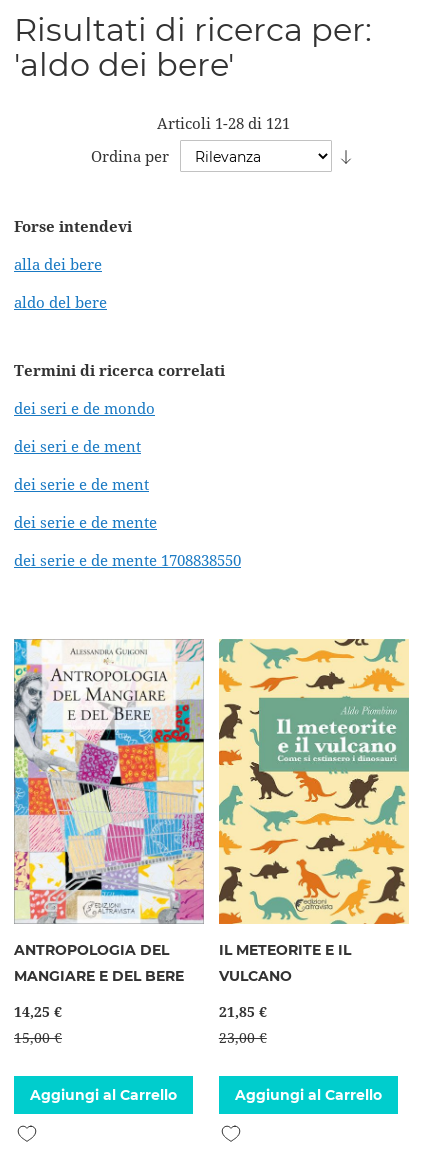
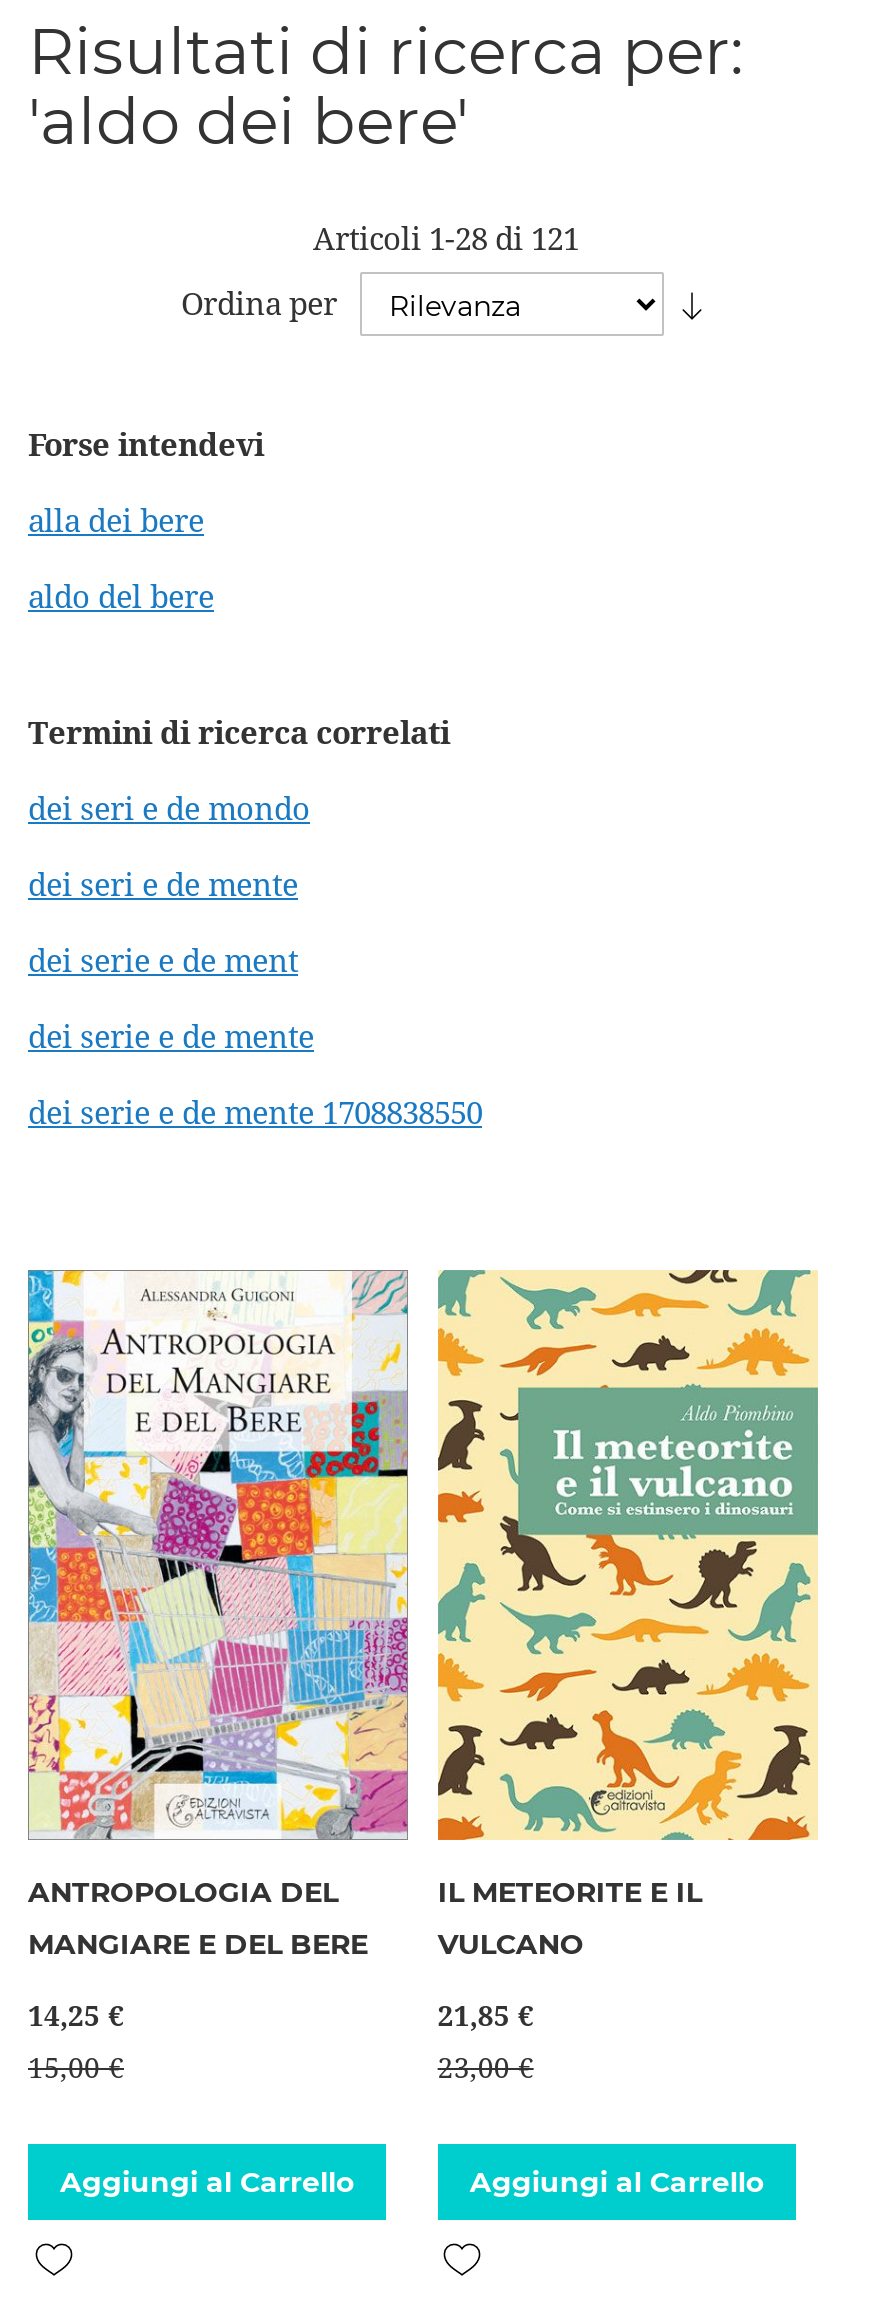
[14,436,141,456] dei seri e de ment -> [28,864,298,904] dei seri e de mente

